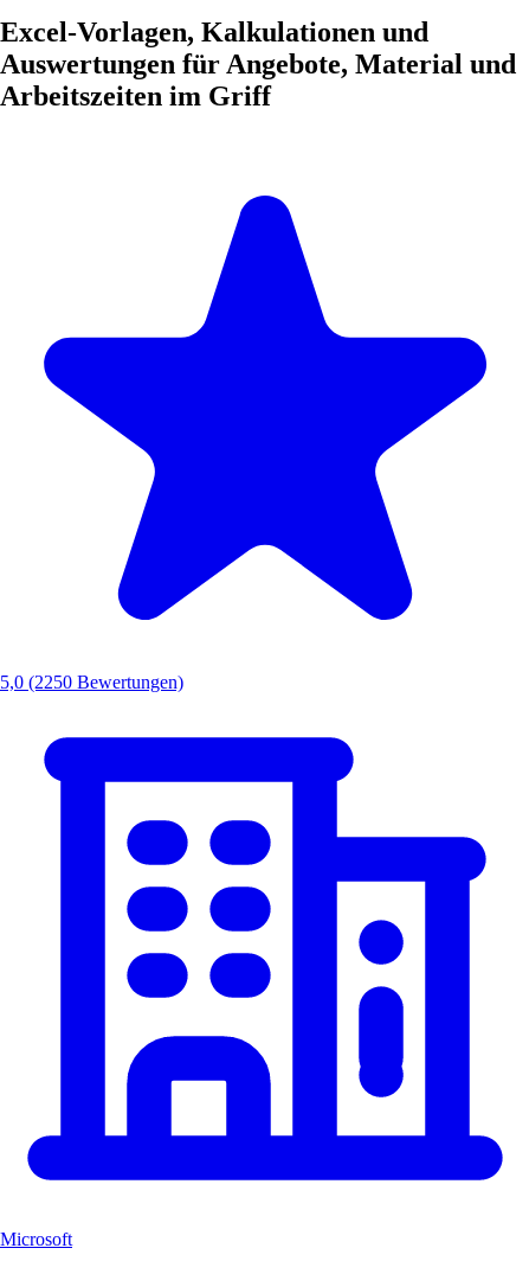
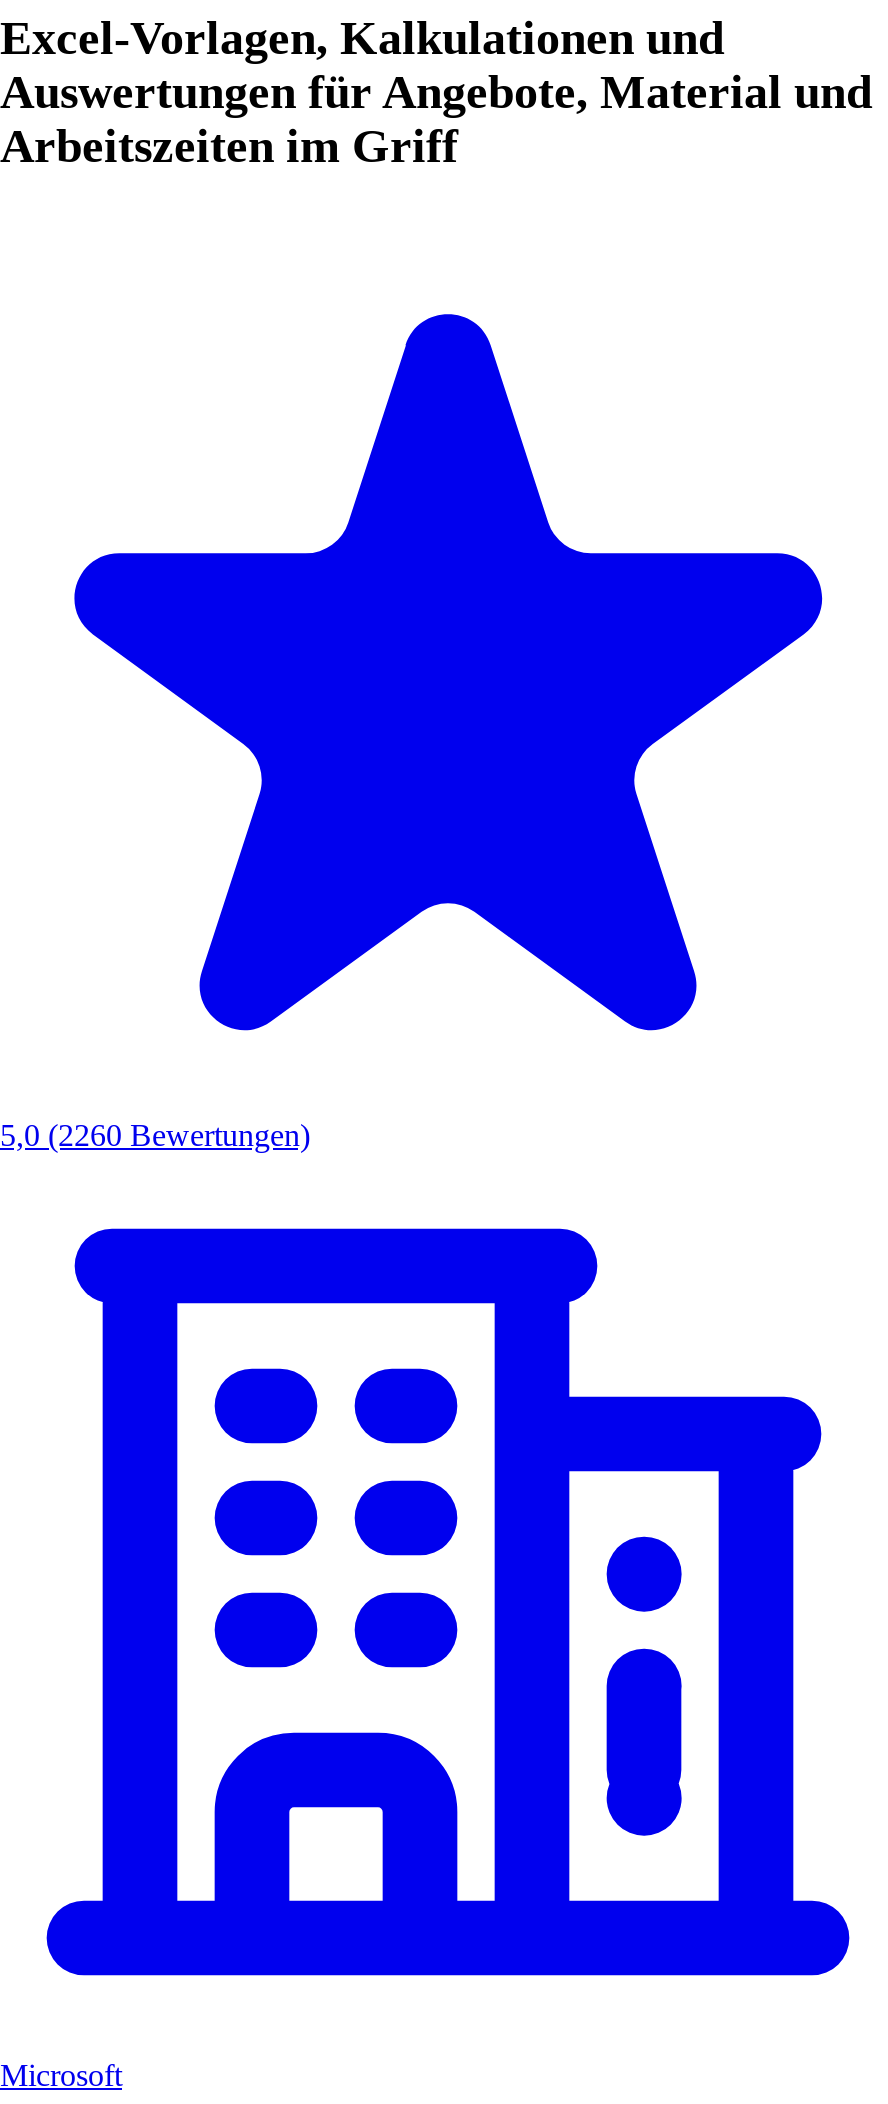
[0,672,183,692] 5,0 (2250 Bewertungen) -> [0,1118,310,1152] 5,0 (2260 Bewertungen)

